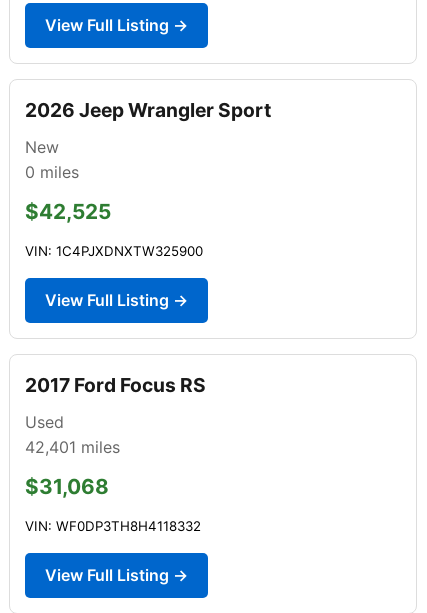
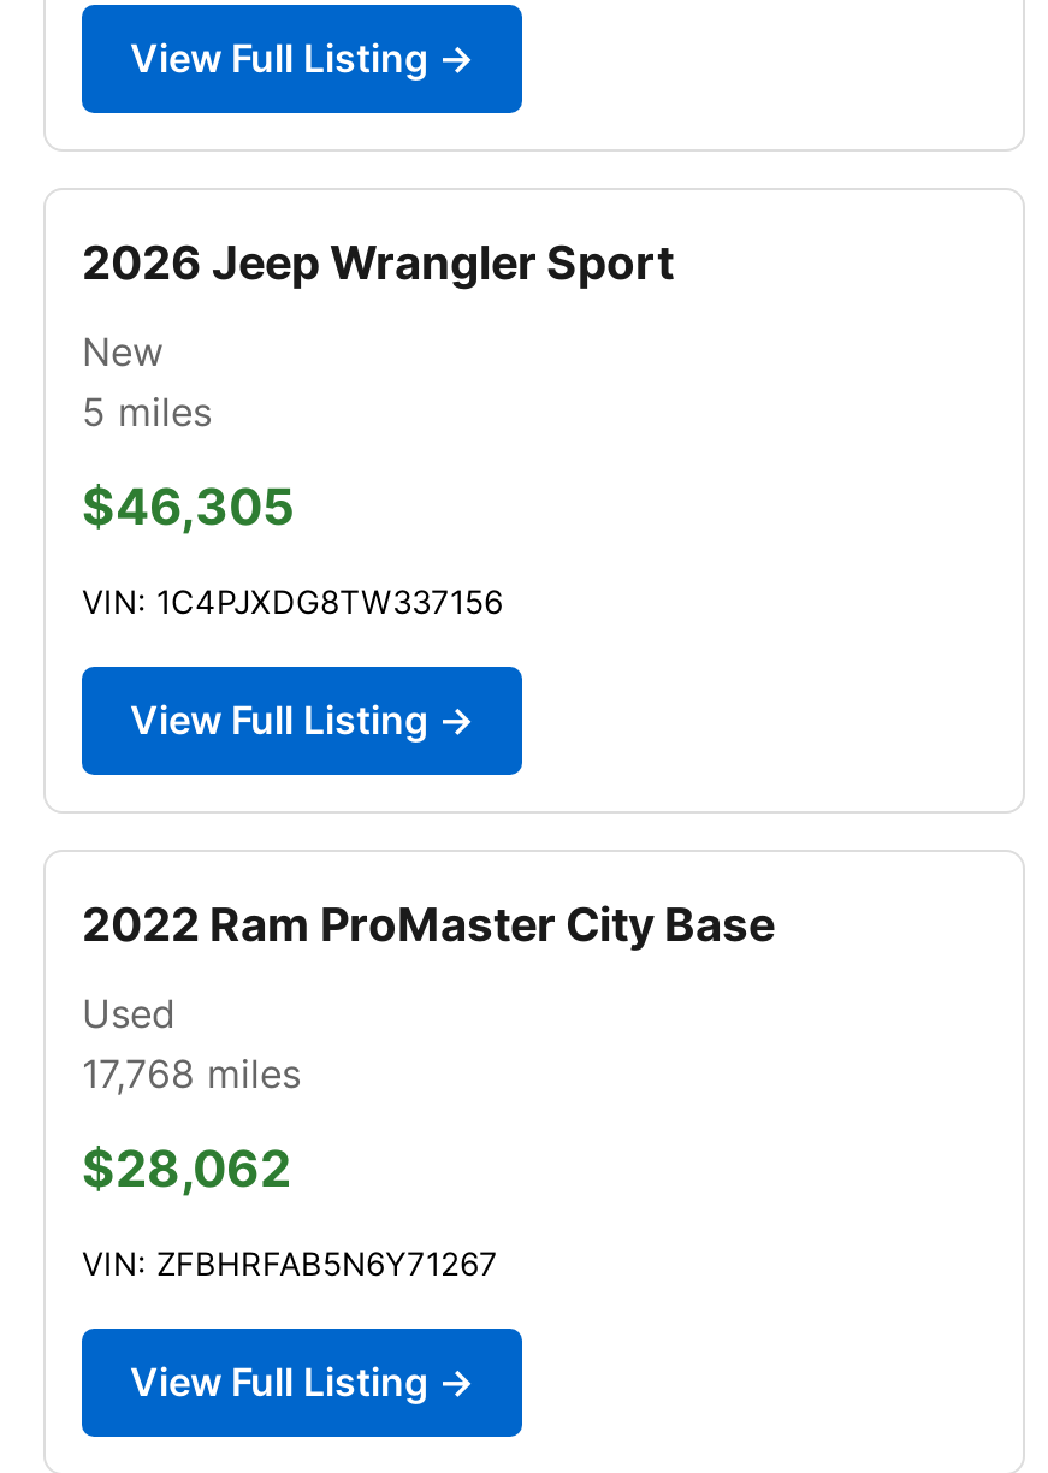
[25,162,79,182] 0 miles -> [82,387,212,435] 5 miles
[25,199,111,224] $42,525 -> [82,476,294,536] $46,305
[25,243,203,259] VIN: 1C4PJXDNXTW325900 -> [82,582,503,621] VIN: 1C4PJXDG8TW337156
[25,373,206,397] 2017 Ford Focus RS -> [82,895,775,953] 2022 Ram ProMaster City Base
[25,437,120,457] 42,401 miles -> [82,1049,301,1097] 17,768 miles
[25,474,109,499] $31,068 -> [82,1138,291,1198] $28,062
[25,518,201,534] VIN: WF0DP3TH8H4118332 -> [82,1244,498,1283] VIN: ZFBHRFAB5N6Y71267

